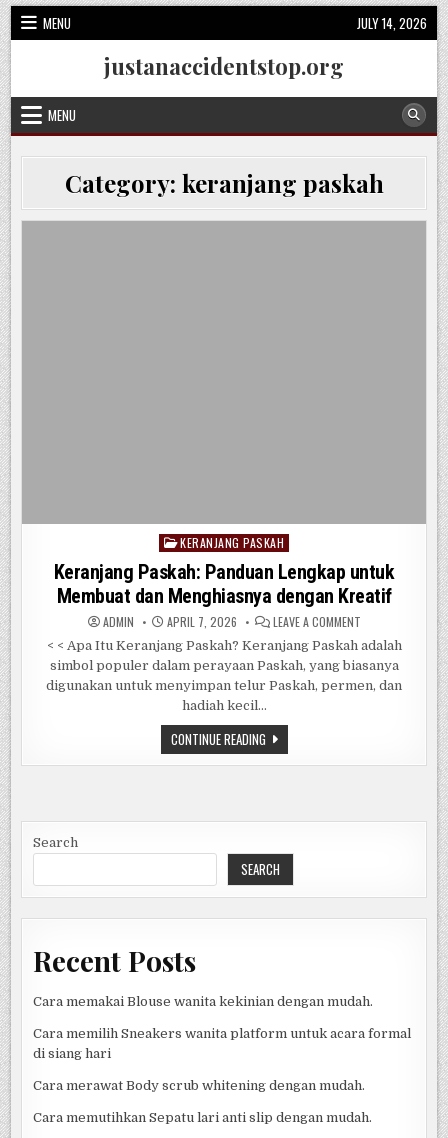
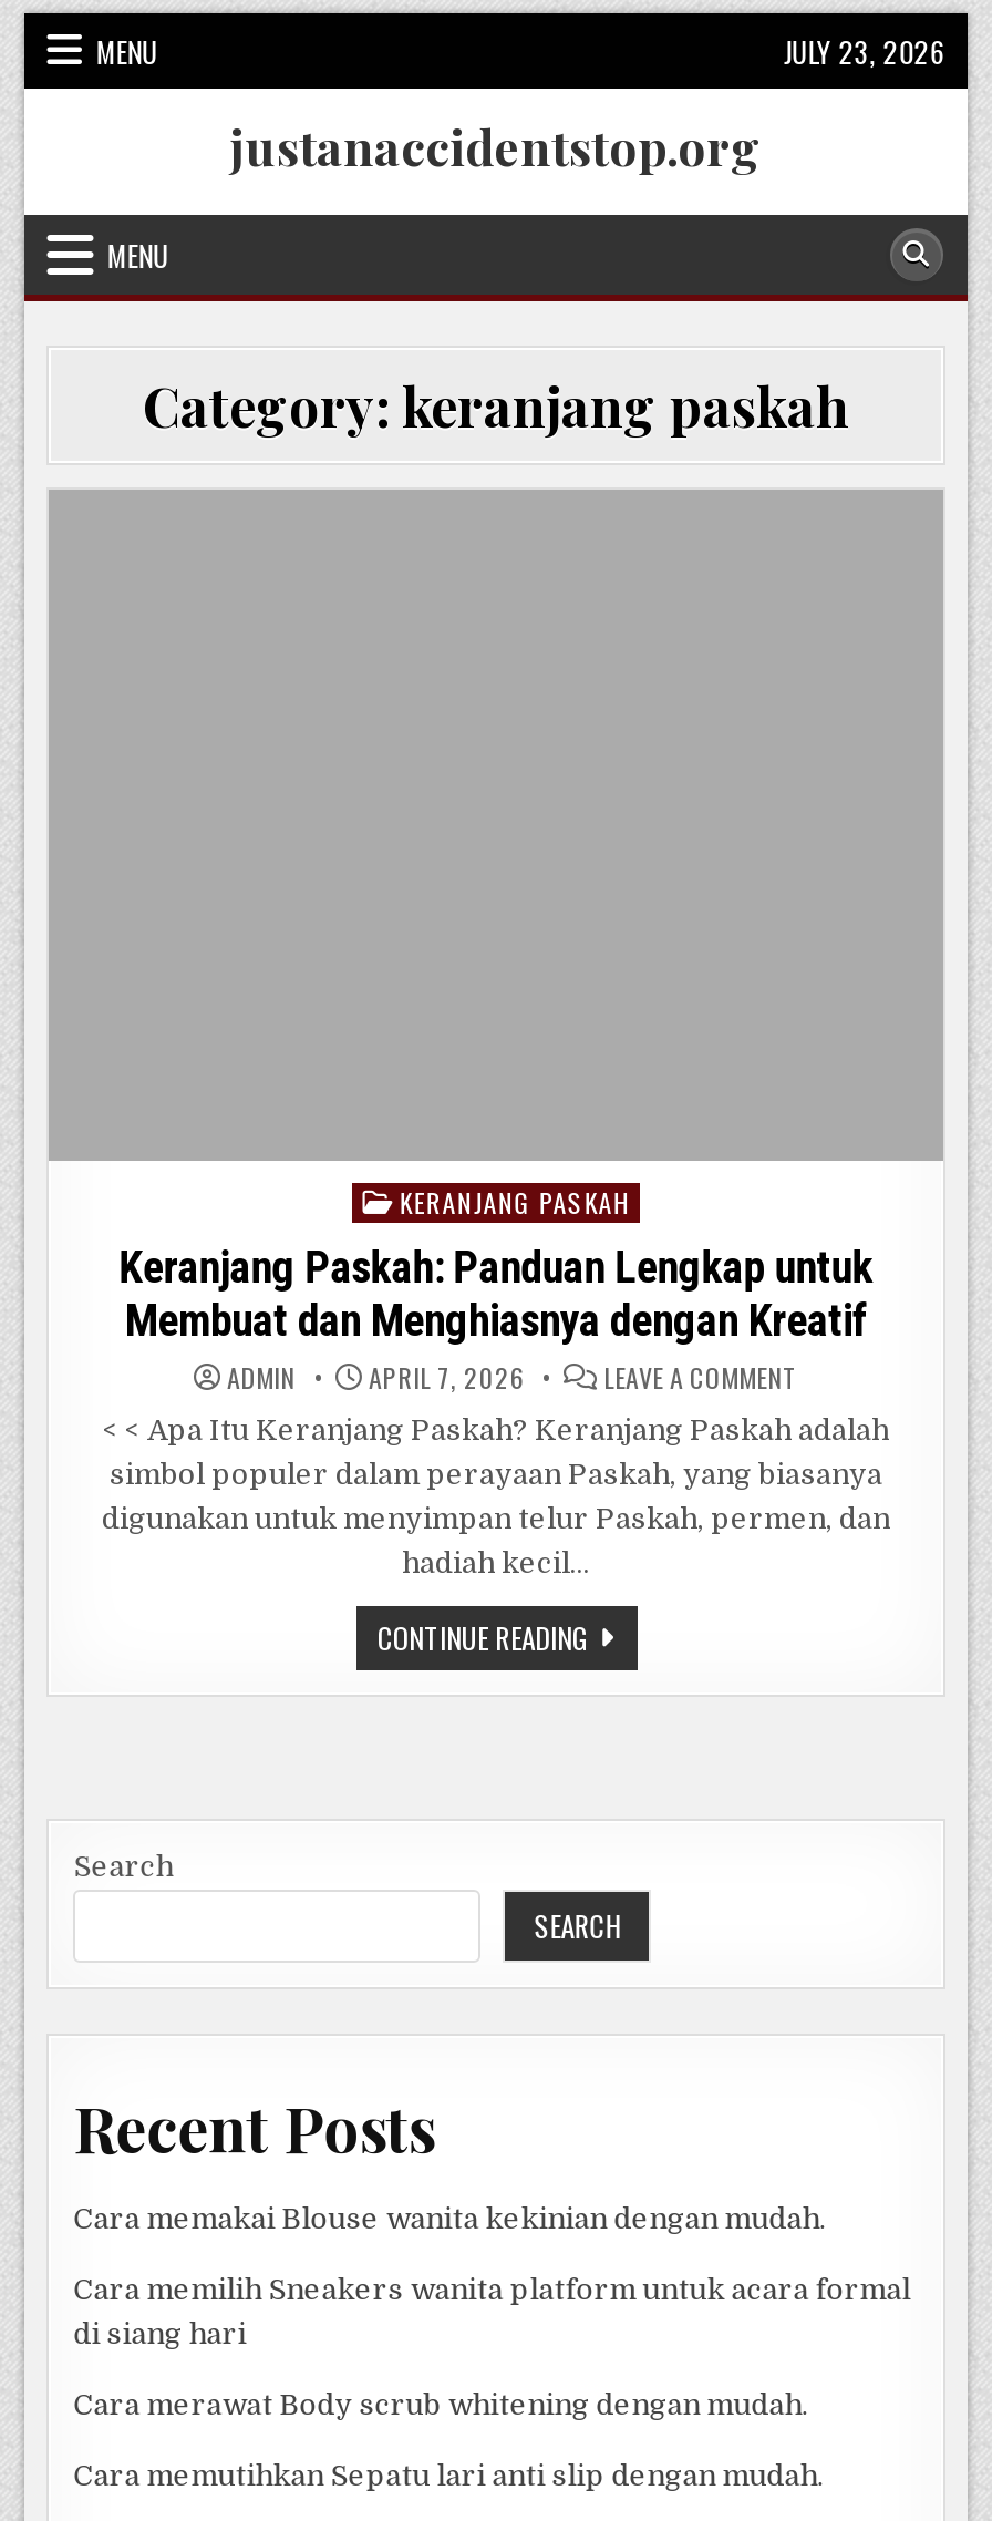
[357,13,427,33] JULY 14, 2026 -> [783,29,945,73] JULY 23, 2026

